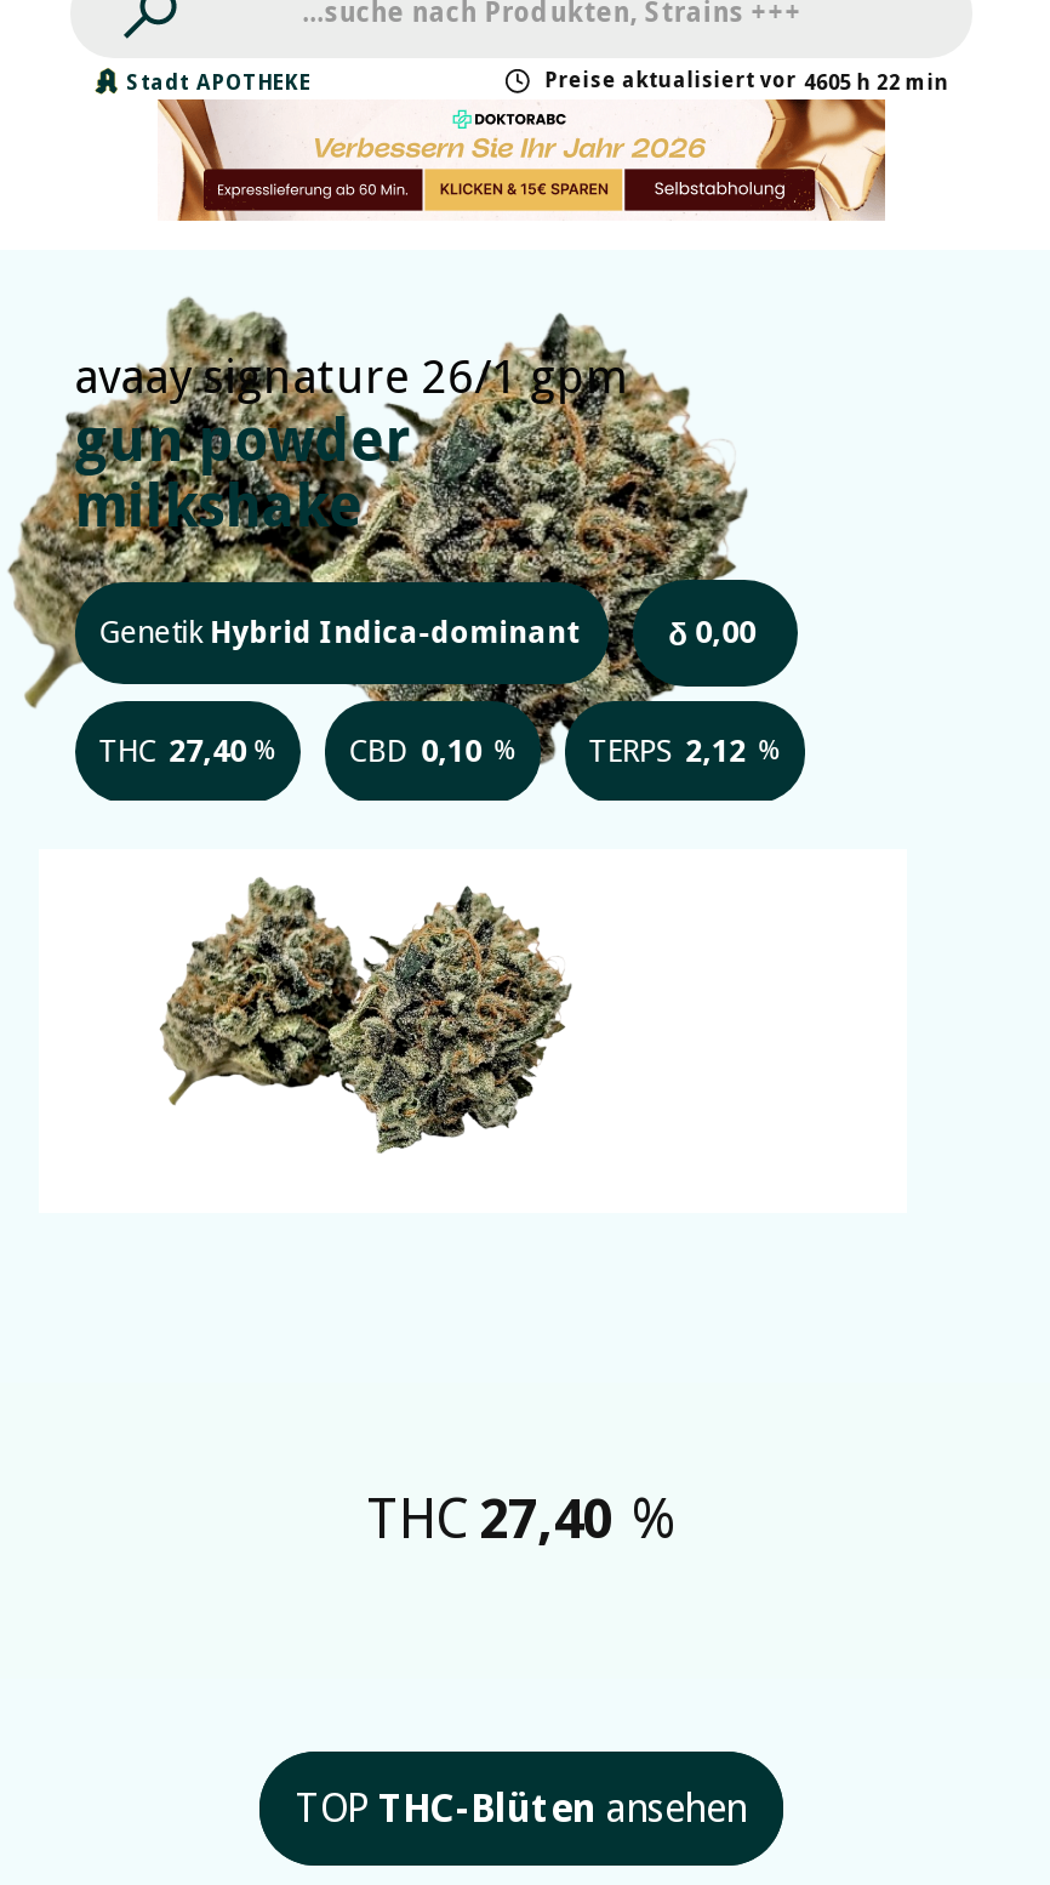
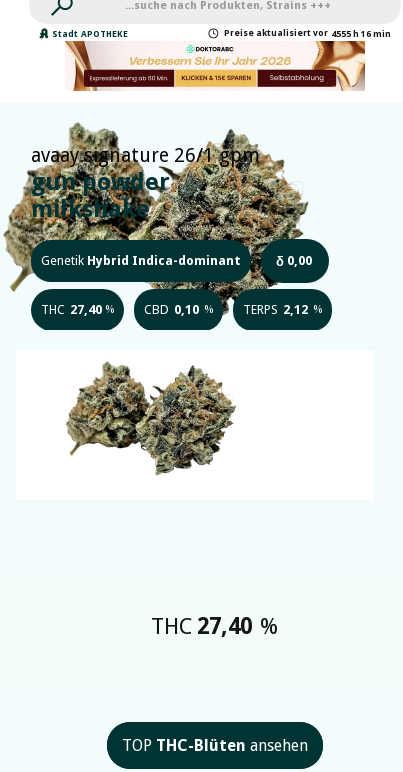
[544,67,949,94] Preise aktualisiert vor 4605 h 22 min -> [224,28,391,39] Preise aktualisiert vor 4555 h 16 min

